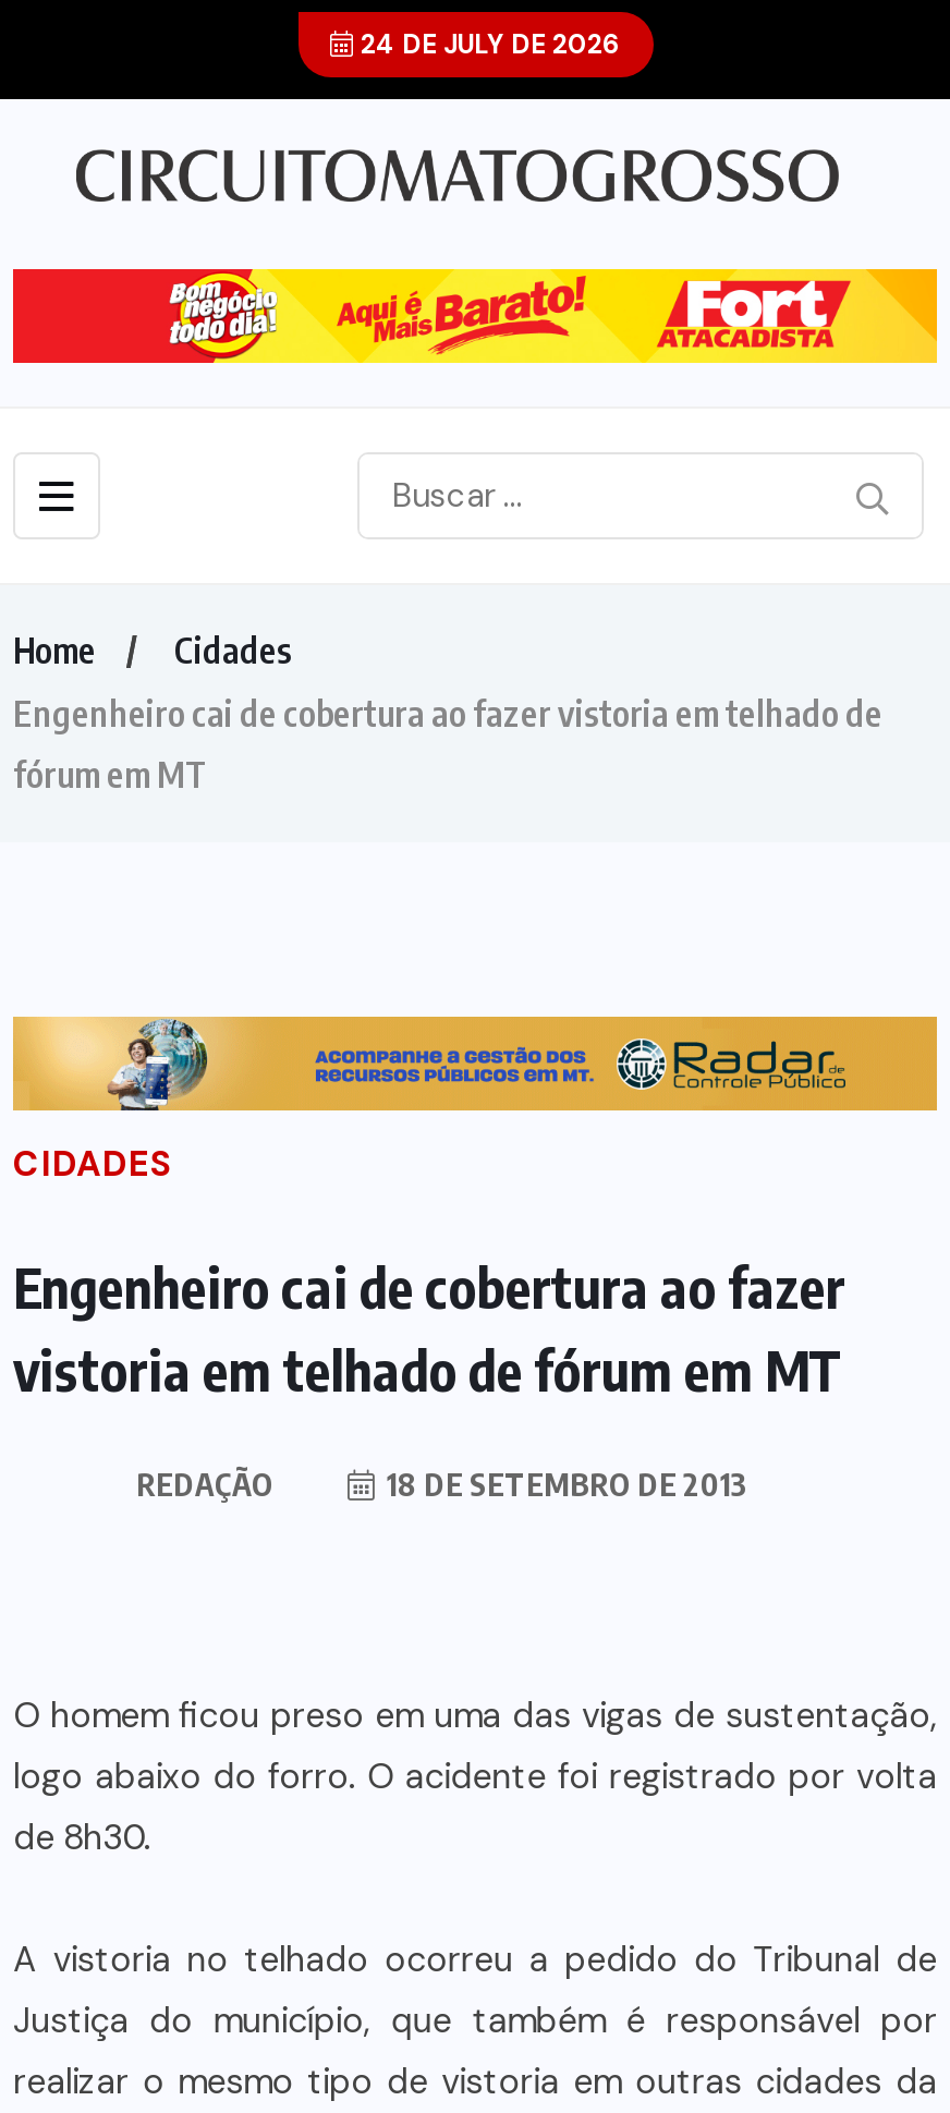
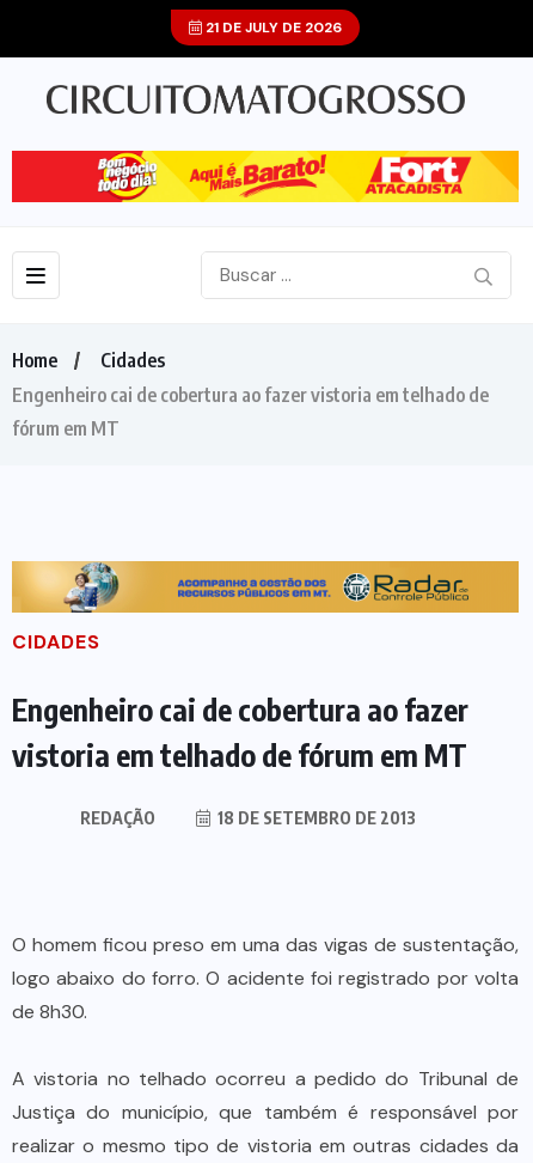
[354,27,620,62] 24 DE JULY DE 2026 -> [202,18,342,37] 21 DE JULY DE 2026

